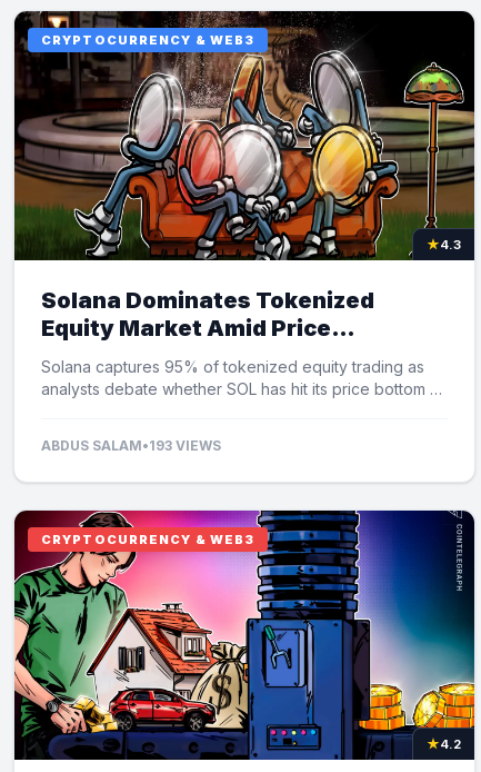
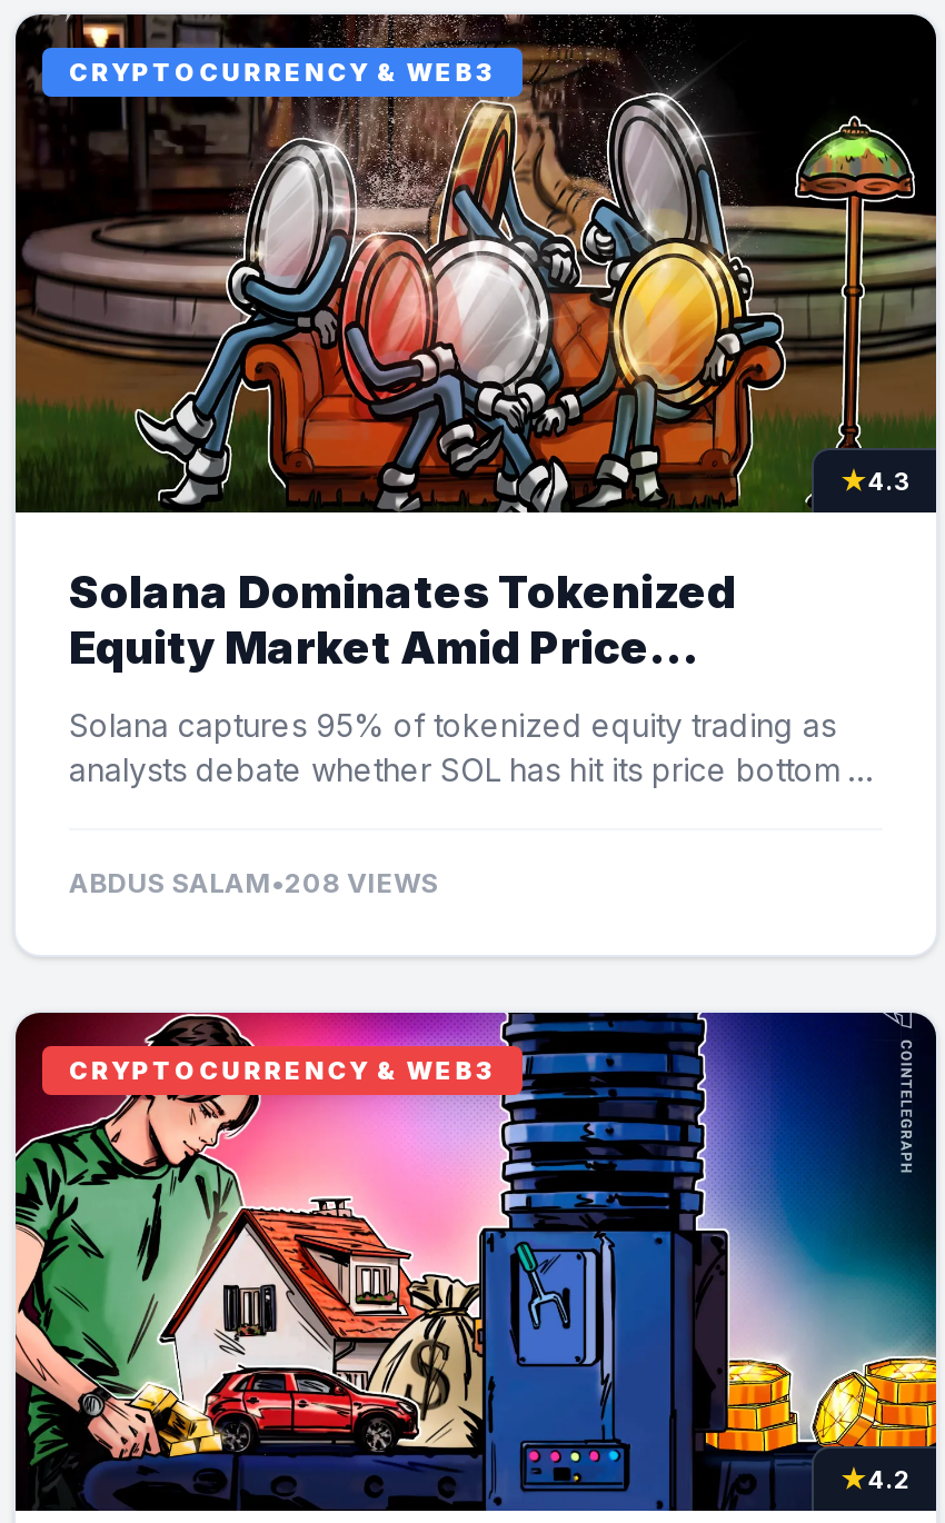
[41,437,221,454] ABDUS SALAM•193 VIEWS -> [69,866,438,899] ABDUS SALAM•208 VIEWS

